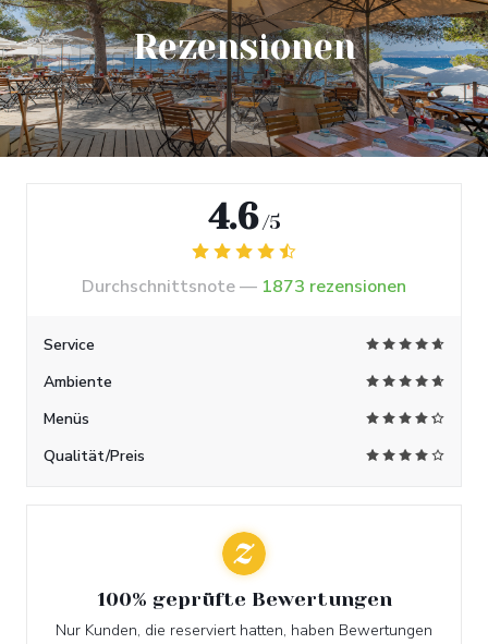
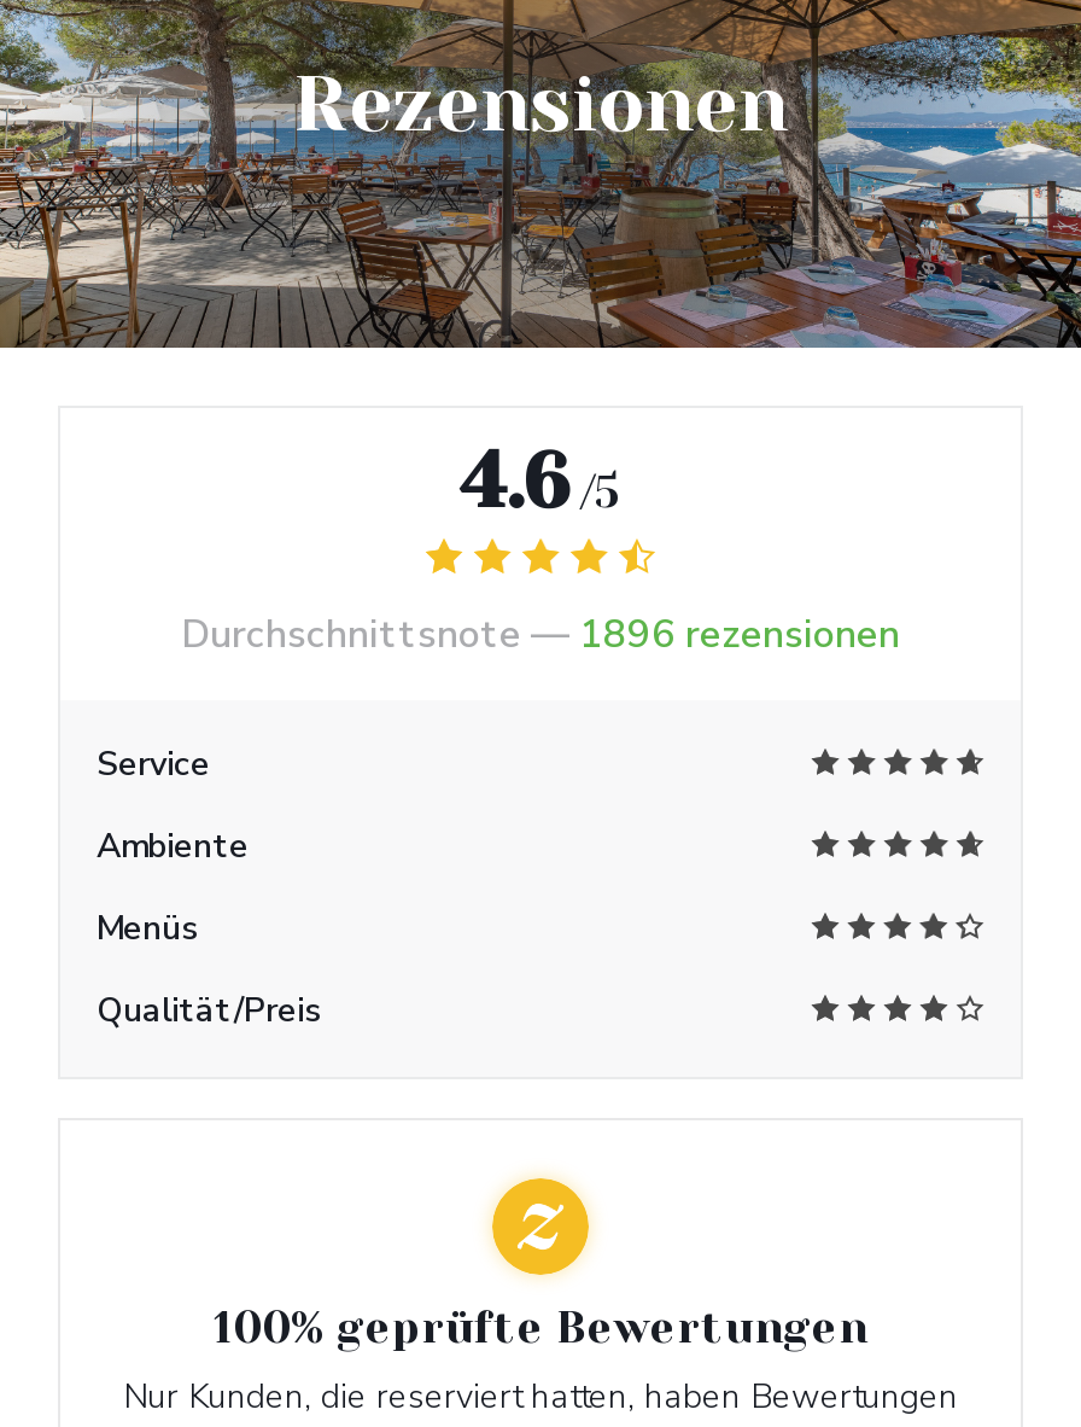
[82,275,406,299] Durchschnittsnote — 1873 rezensionen -> [181,608,900,662] Durchschnittsnote — 1896 rezensionen

